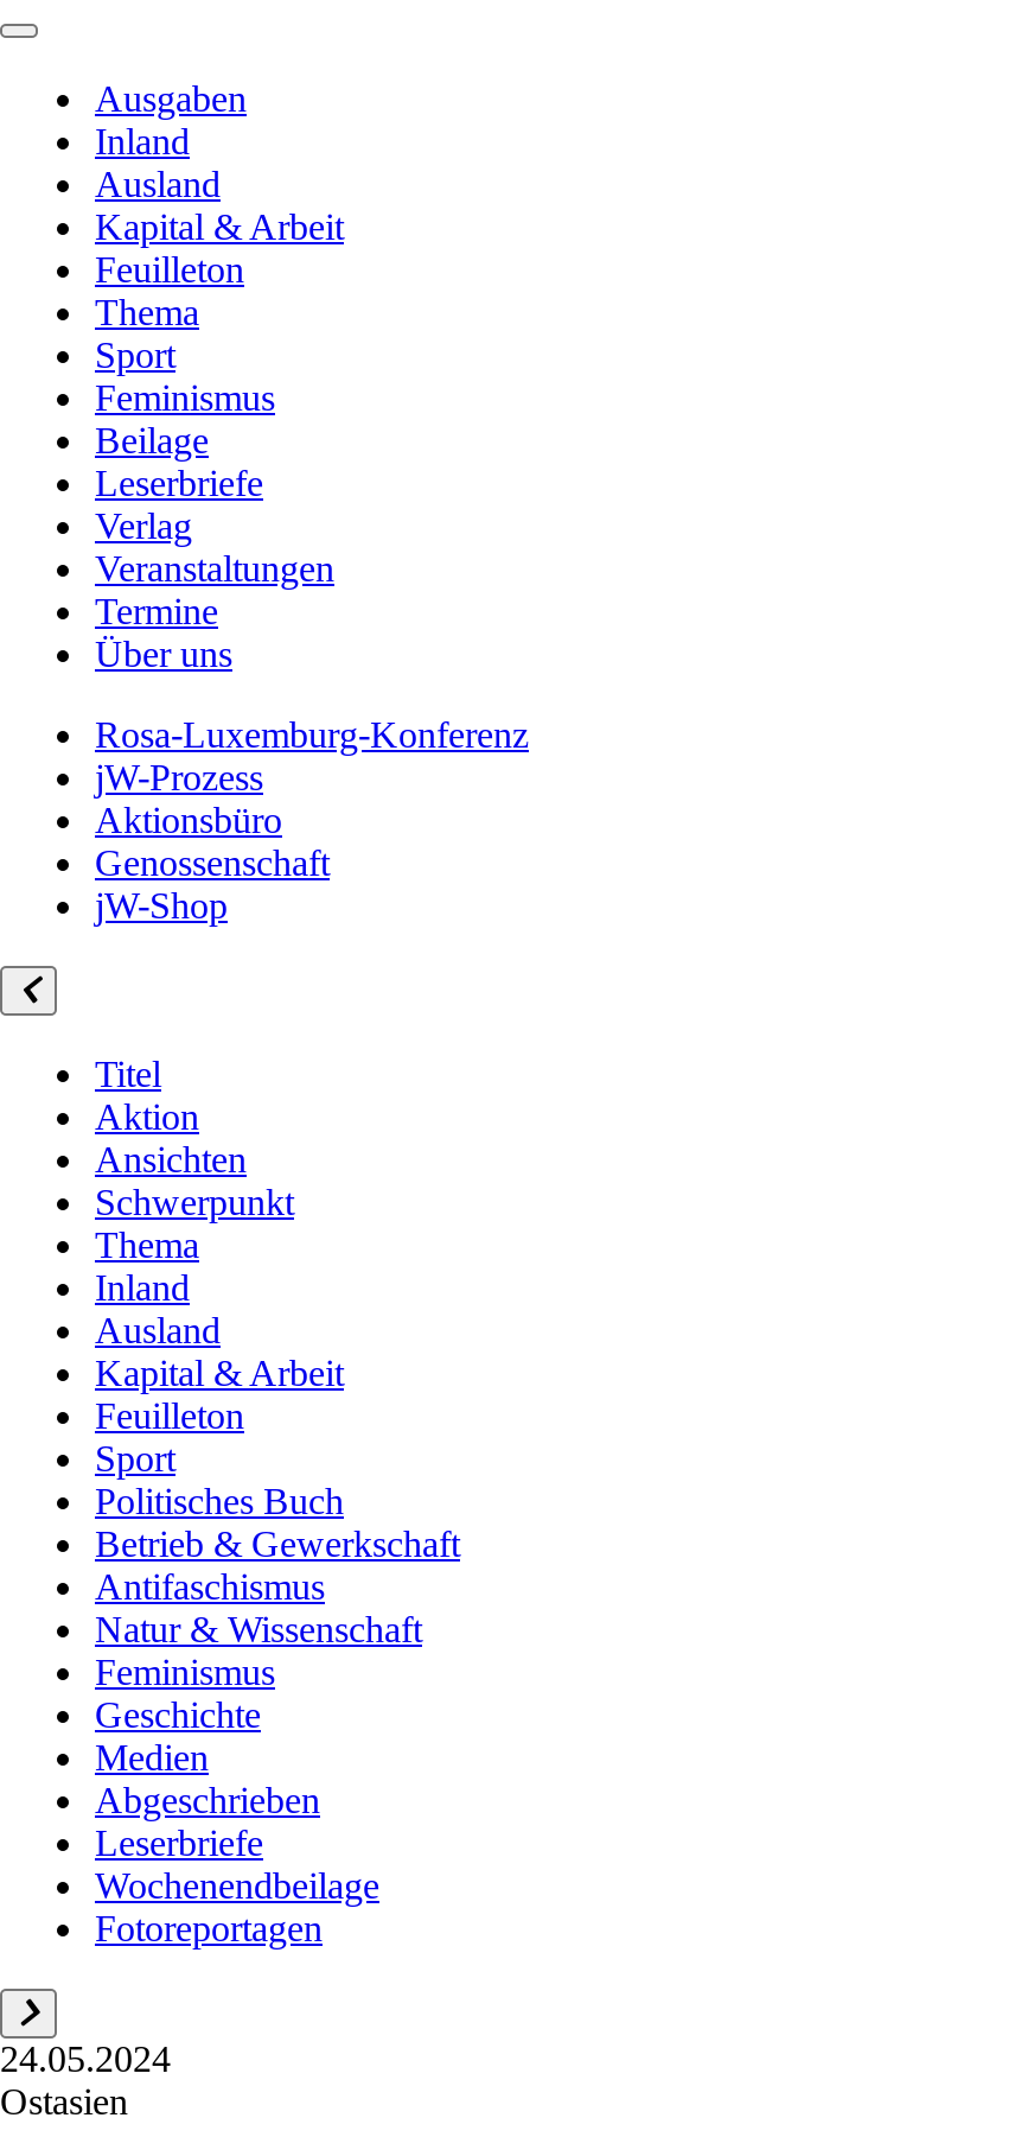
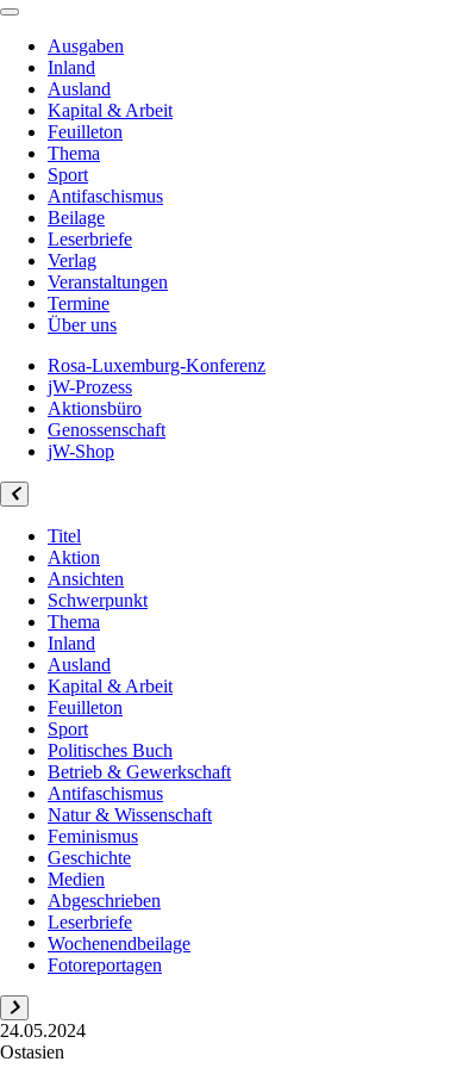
[95,377,275,418] Feminismus -> [48,186,163,206] Antifaschismus

